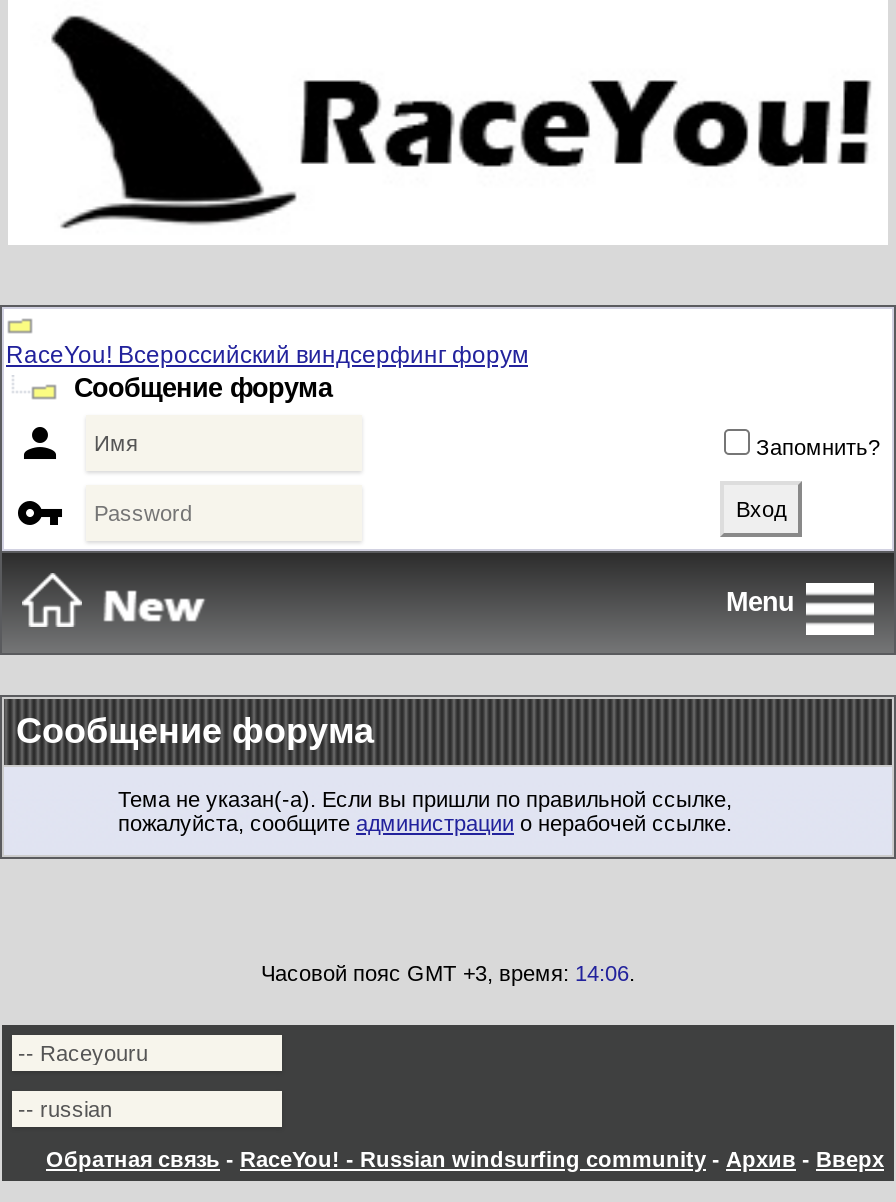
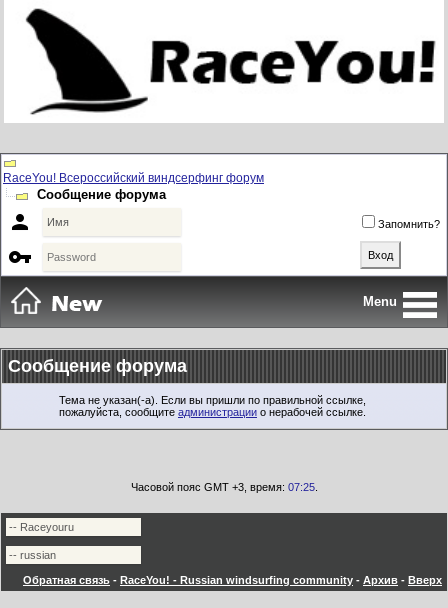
[261,961,635,985] Часовой пояс GMT +3, время: 14:06. -> [130,481,317,493] Часовой пояс GMT +3, время: 07:25.

